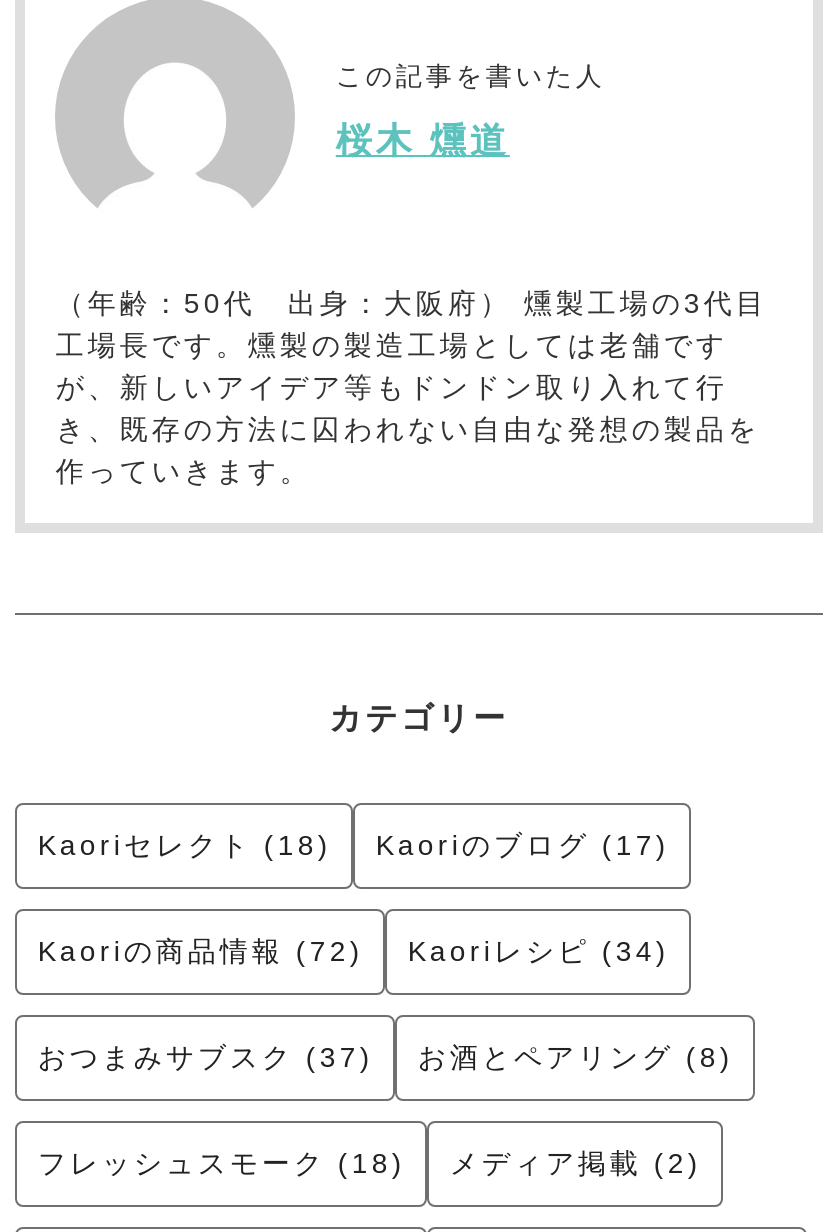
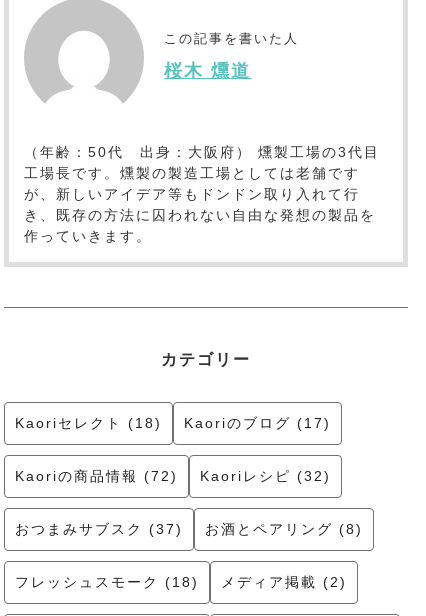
[38,936,670,968] Kaoriの商品情報 (72) Kaoriレシピ (34) -> [15,468,331,484] Kaoriの商品情報 (72) Kaoriレシピ (32)

